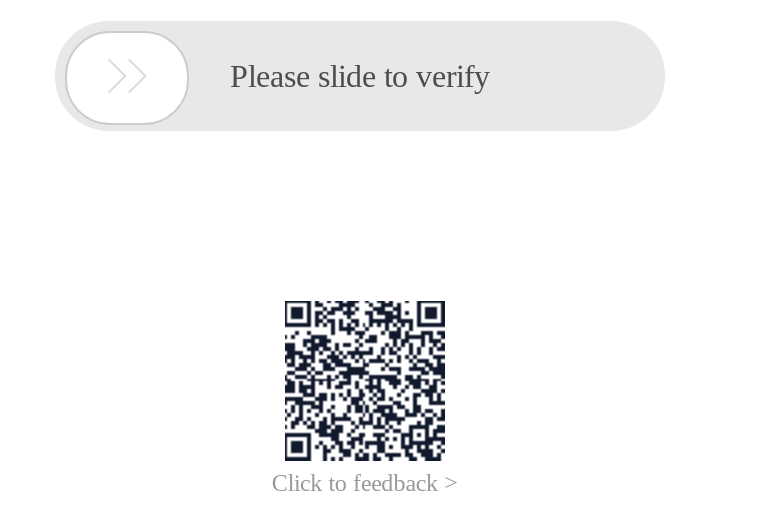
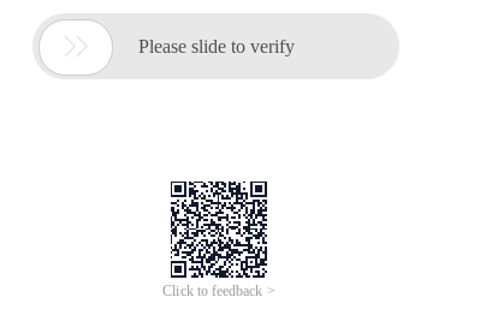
[285,299,447,463] [image] -> [171,180,268,279] [image]

